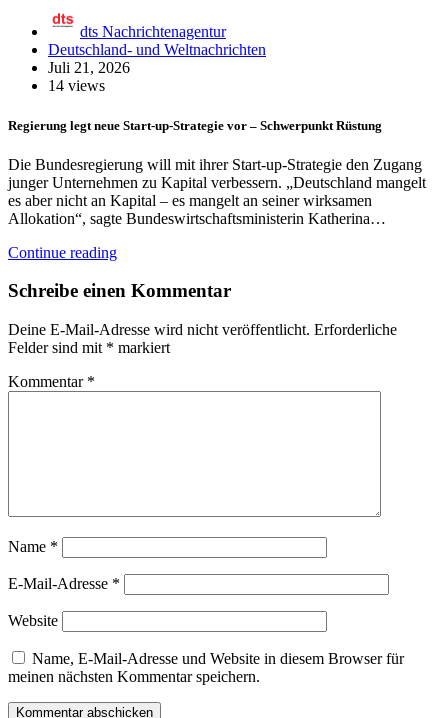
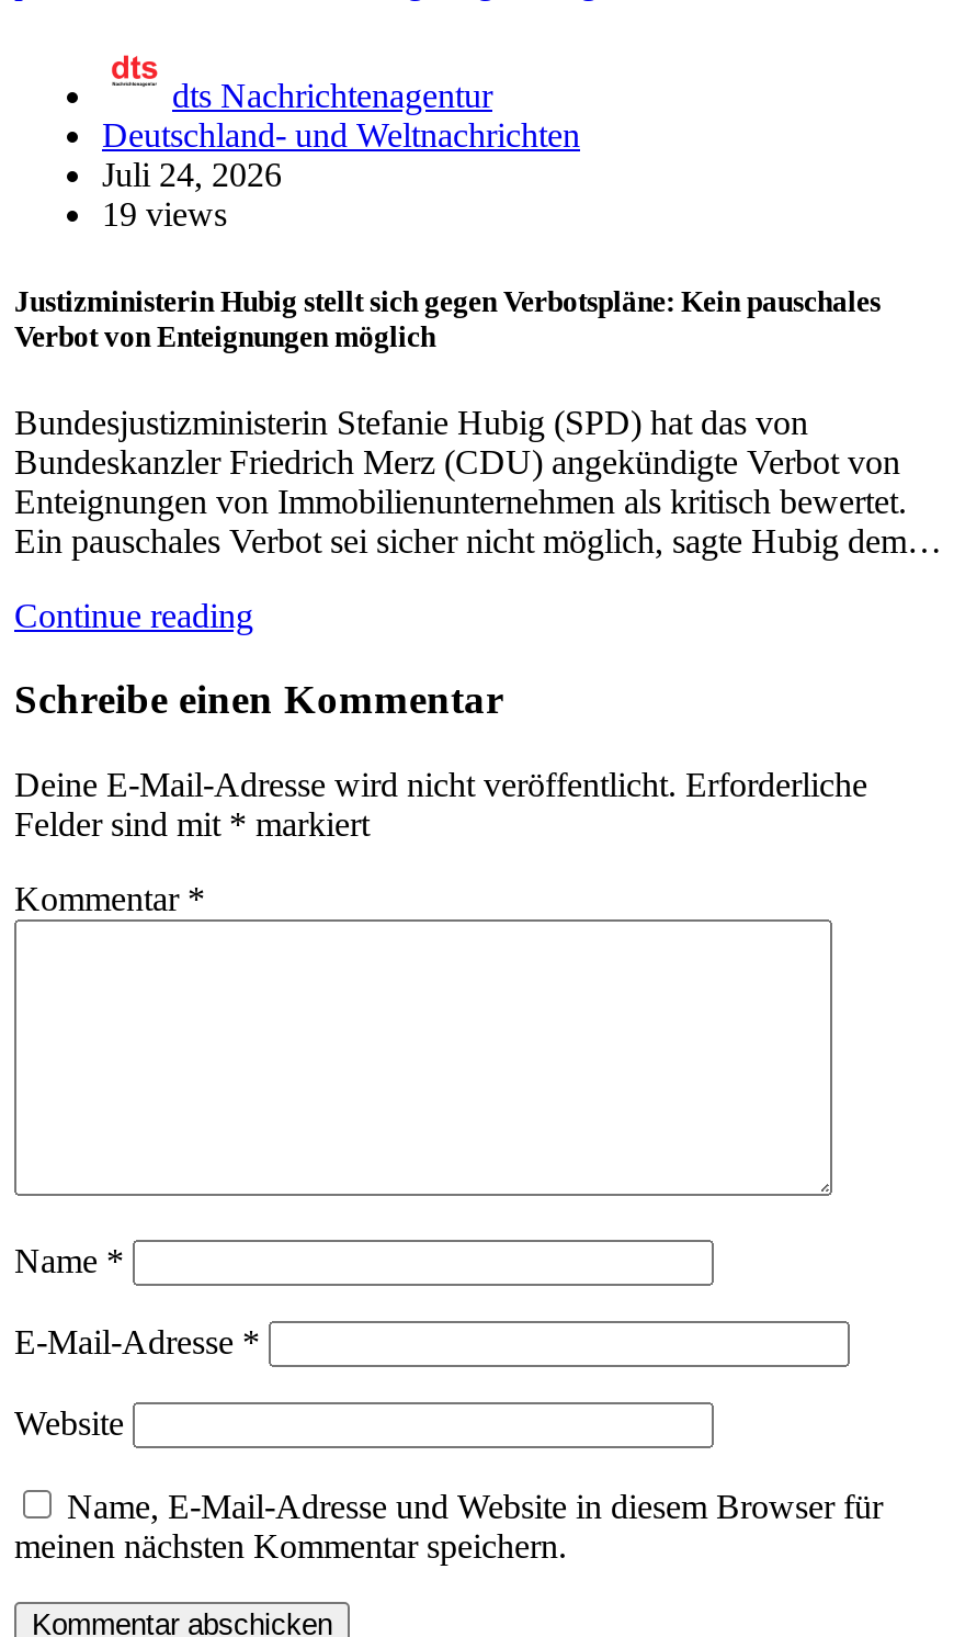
[48,59,130,94] Juli 21, 2026 | 14 views -> [102,157,282,233] Juli 24, 2026 | 19 views
[8,118,382,133] Regierung legt neue Start-up-Strategie vor – Schwerpunkt Rüstung -> [14,284,881,352] Justizministerin Hubig stellt sich gegen Verbotspläne: Kein pauschales | Verbot von Enteignungen möglich
[8,156,426,227] Die Bundesregierung will mit ihrer Start-up-Strategie den Zugang | junger Unternehmen zu Kapital verbessern. „Deutschland mangelt | es aber nicht an Kapital – es mangelt an seiner wirksamen | Allokation“, sagte Bundeswirtschaftsministerin Katherina… -> [14,403,942,559] Bundesjustizministerin Stefanie Hubig (SPD) hat das von | Bundeskanzler Friedrich Merz (CDU) angekündigte Verbot von | Enteignungen von Immobilienunternehmen als kritisch bewertet. | Ein pauschales Verbot sei sicher nicht möglich, sagte Hubig dem…

